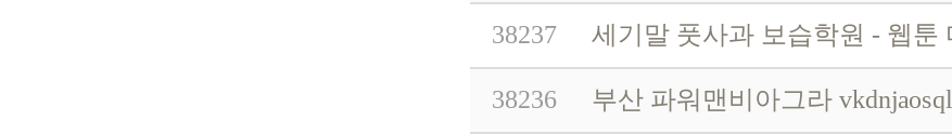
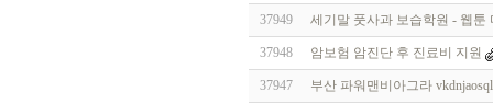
[492,20,557,50] 38237 -> [260,12,293,28] 37949
[492,85,557,115] 38236 -> [260,45,482,93] 37948 | 암보험 암진단 후 진료비 지원 | 37947

